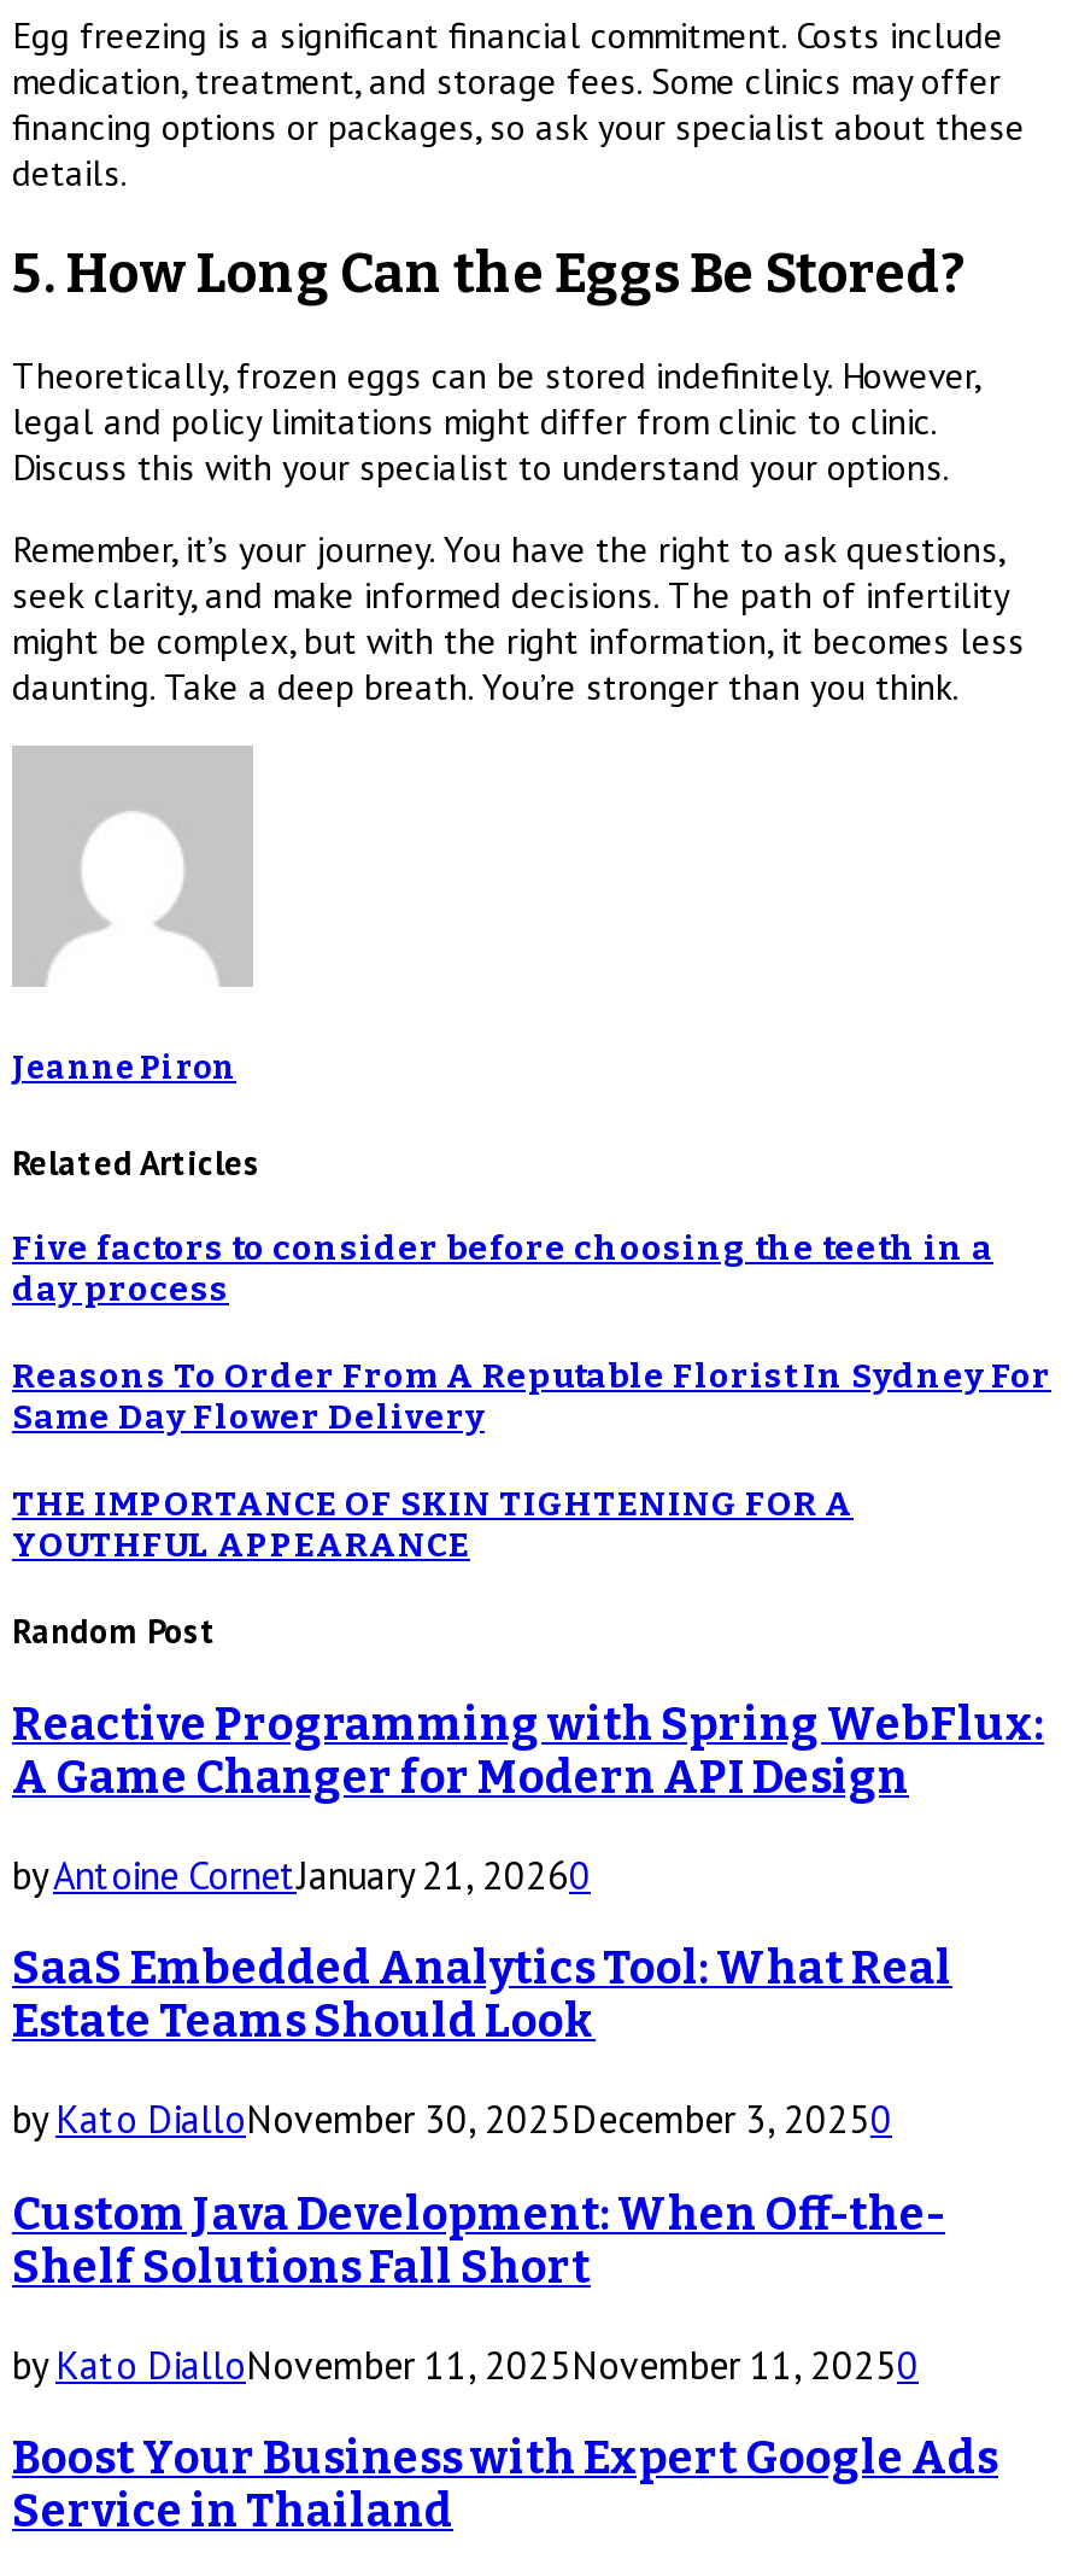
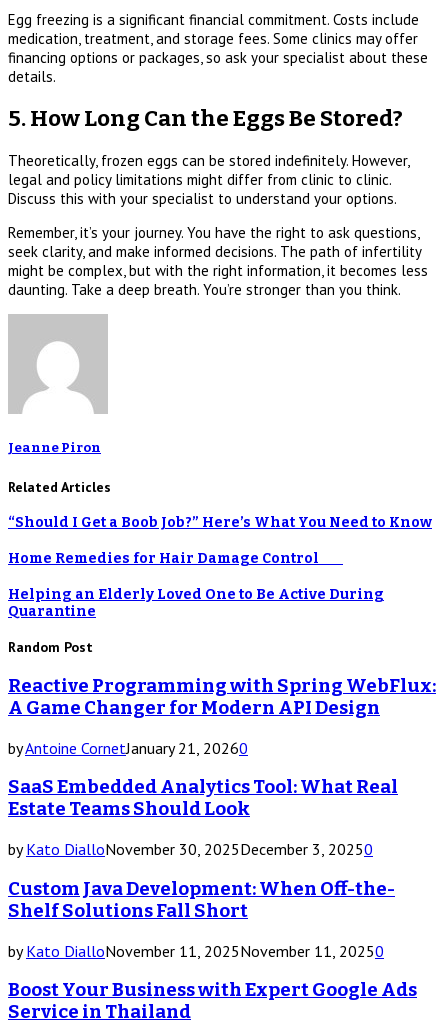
[12,1229,993,1311] Five factors to consider before choosing the teeth in a | day process -> [8,514,432,531] “Should I Get a Boob Job?” Here’s What You Need to Know
[12,1356,1051,1438] Reasons To Order From A Reputable Florist In Sydney For | Same Day Flower Delivery -> [8,550,343,567] Home Remedies for Hair Damage Control
[12,1483,854,1565] THE IMPORTANCE OF SKIN TIGHTENING FOR A | YOUTHFUL APPEARANCE -> [8,586,384,620] Helping an Elderly Loved One to Be Active During | Quarantine

